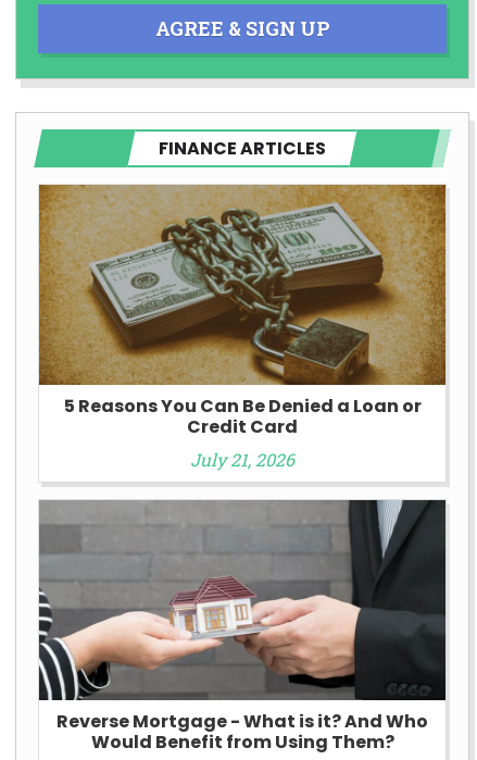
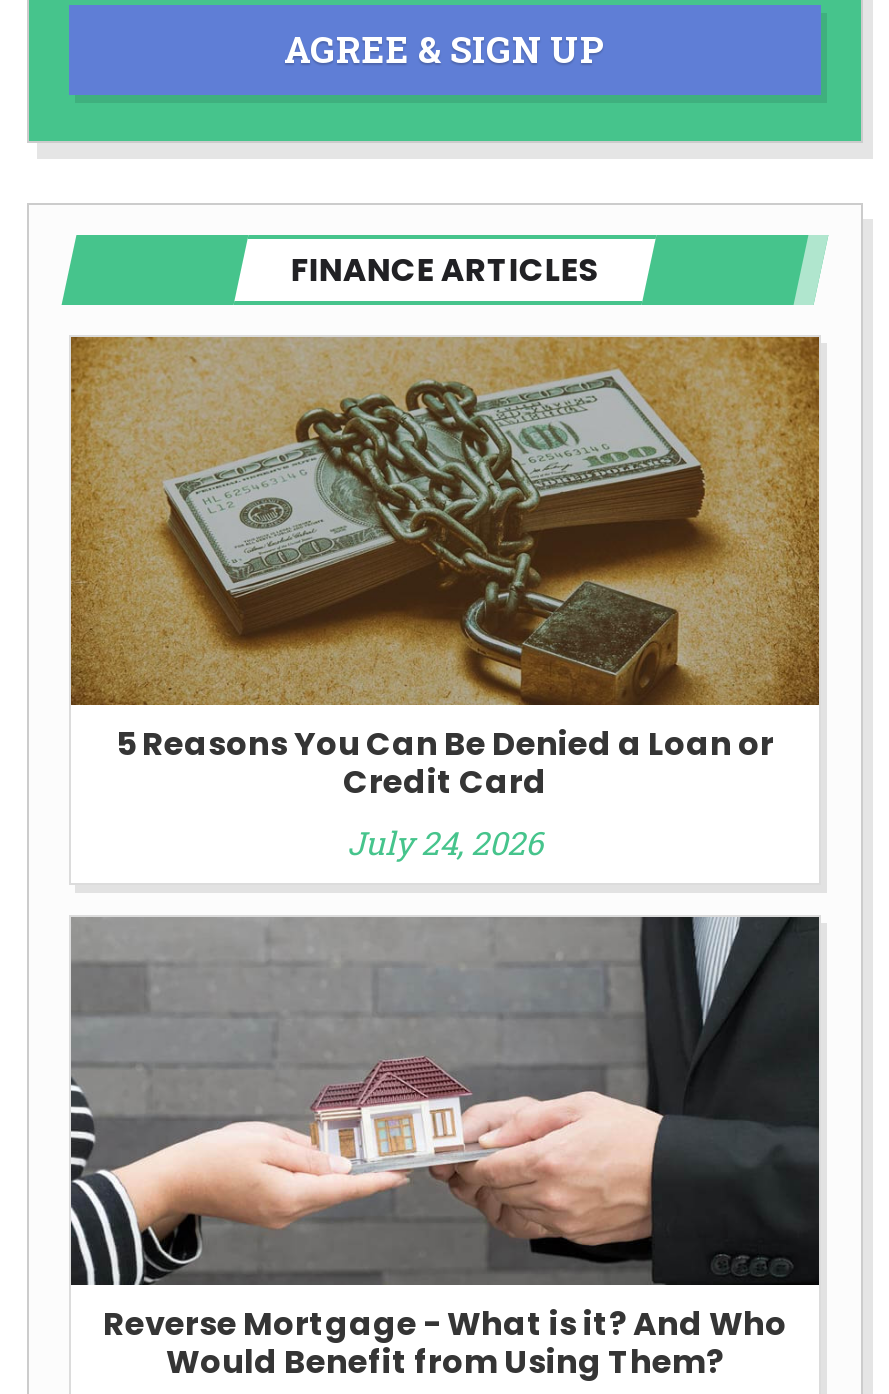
[190,448,294,471] July 21, 2026 -> [347,821,543,863] July 24, 2026

